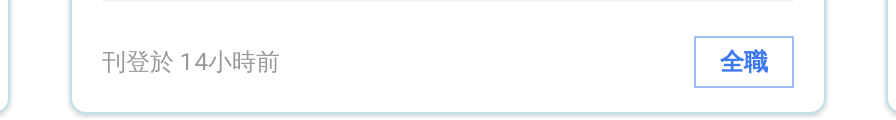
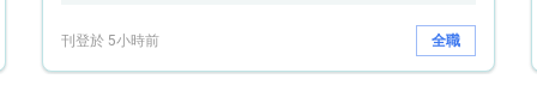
[102,47,280,75] 刊登於 14小時前 -> [61,32,159,48] 刊登於 5小時前

